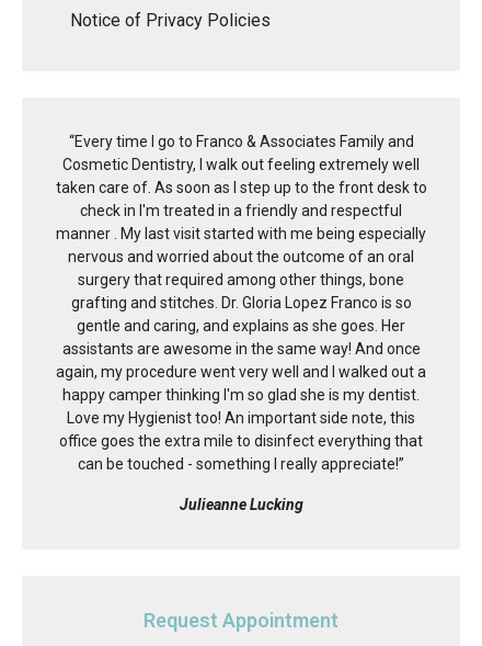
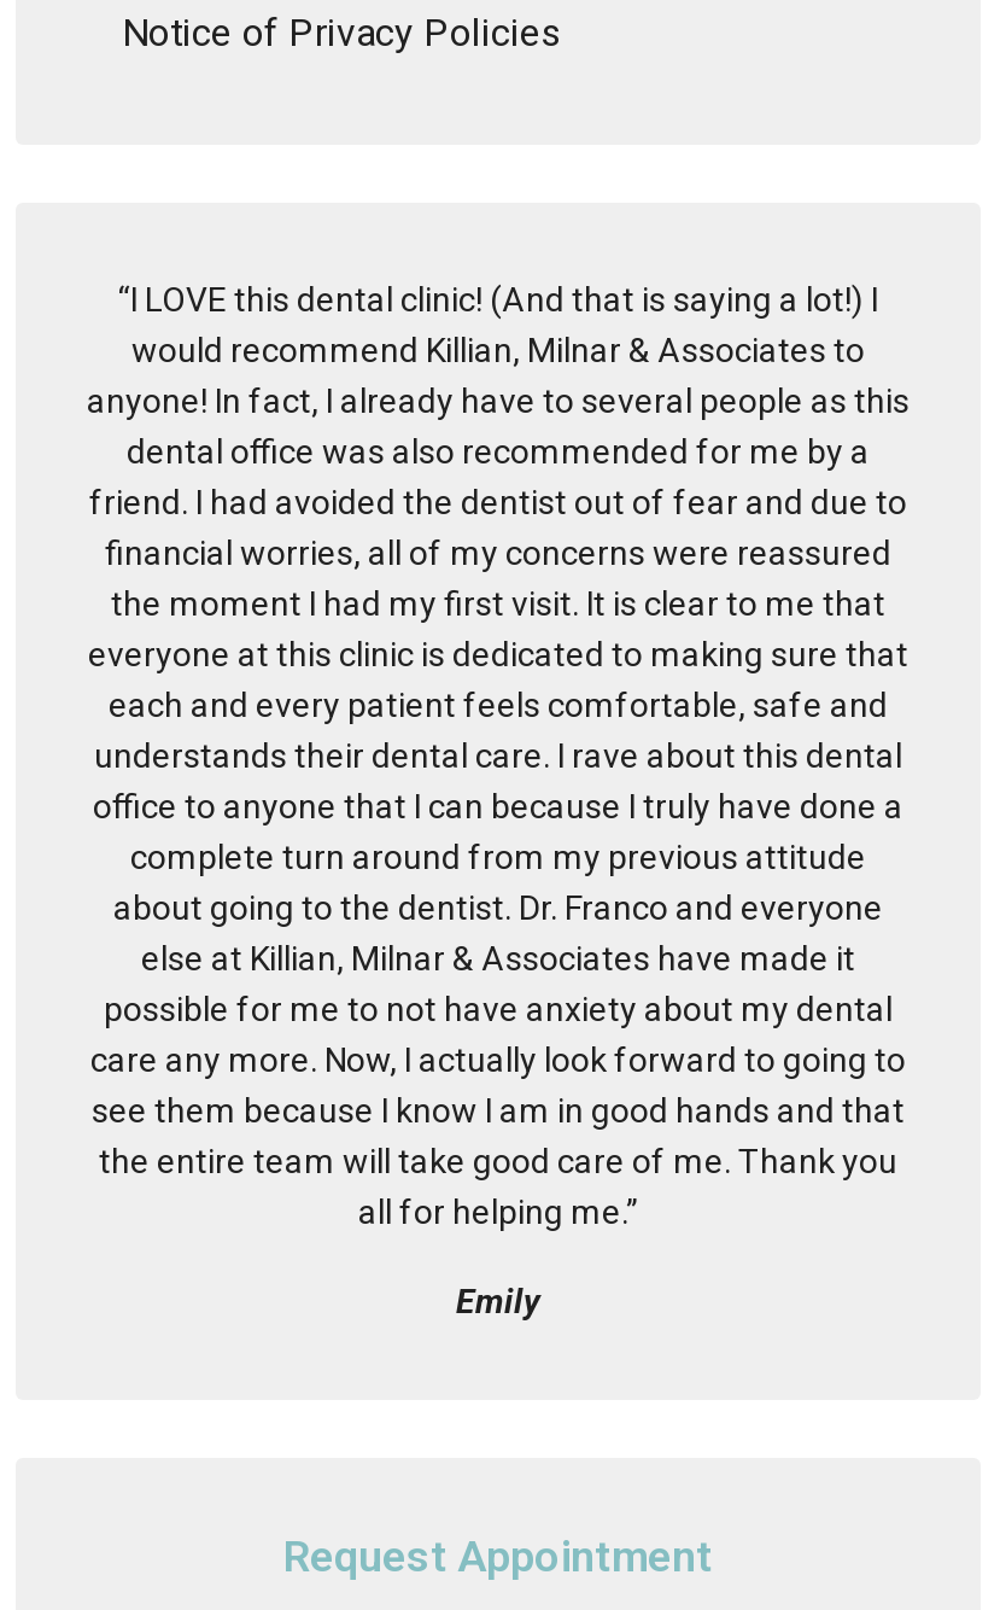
[55,133,427,473] “Every time I go to Franco & Associates Family and | Cosmetic Dentistry, I walk out feeling extremely well | taken care of. As soon as I step up to the front desk to | check in I'm treated in a friendly and respectful | manner . My last visit started with me being especially | nervous and worried about the outcome of an oral | surgery that required among other things, bone | grafting and stitches. Dr. Gloria Lopez Franco is so | gentle and caring, and explains as she goes. Her | assistants are awesome in the same way! And once | again, my procedure went very well and I walked out a | happy camper thinking I'm so glad she is my dentist. | Love my Hygienist too! An important side note, this | office goes the extra mile to disinfect everything that | can be touched - something I really appreciate!” -> [87,281,910,1232] “I LOVE this dental clinic! (And that is saying a lot!) I | would recommend Killian, Milnar & Associates to | anyone! In fact, I already have to several people as this | dental office was also recommended for me by a | friend. I had avoided the dentist out of fear and due to | financial worries, all of my concerns were reassured | the moment I had my first visit. It is clear to me that | everyone at this clinic is dedicated to making sure that | each and every patient feels comfortable, safe and | understands their dental care. I rave about this dental | office to anyone that I can because I truly have done a | complete turn around from my previous attitude | about going to the dentist. Dr. Franco and everyone | else at Killian, Milnar & Associates have made it | possible for me to not have anxiety about my dental | care any more. Now, I actually look forward to going to | see them because I know I am in good hands and that | the entire team will take good care of me. Thank you | all for helping me.”
[179,496,303,513] Julieanne Lucking -> [456,1283,540,1322] Emily

